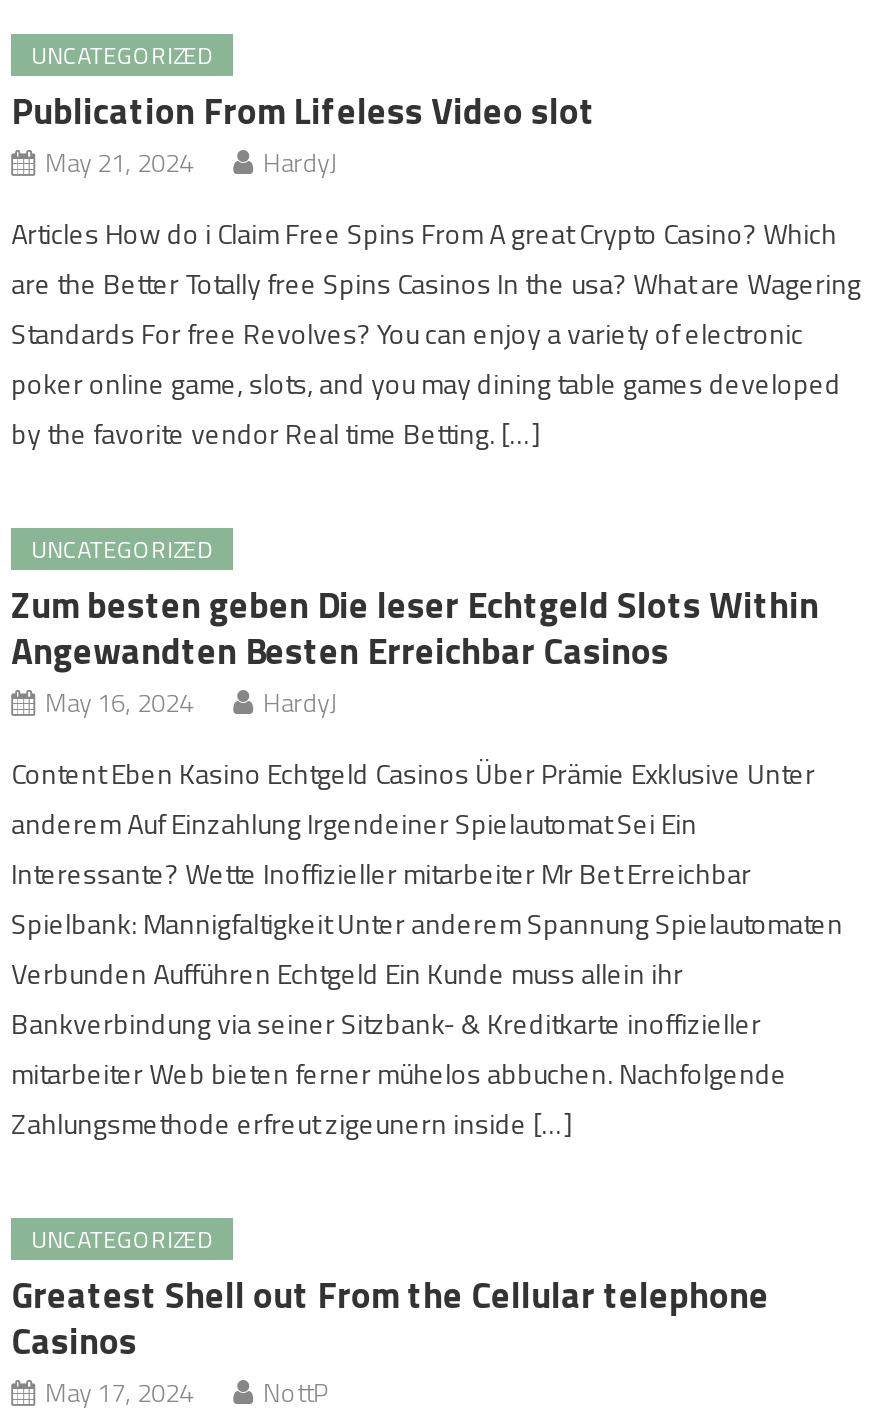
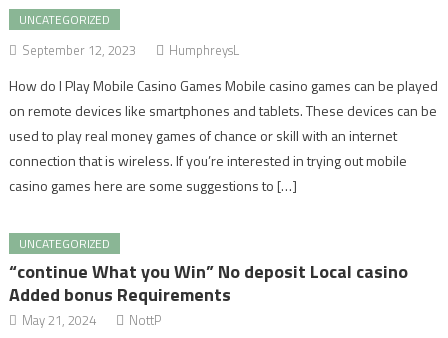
[11,83,595,181] Publication From Lifeless Video slot | May 21, 2024 | HardyJ -> [22,40,239,60] September 12, 2023 | HumphreysL
[11,211,861,453] Articles How do i Claim Free Spins From A great Crypto Casino? Which | are the Better Totally free Spins Casinos In the usa? What are Wagering | Standards For free Revolves? You can enjoy a variety of electronic | poker online game, slots, and you may dining table games developed | by the favorite vendor Real time Betting. […] -> [9,75,438,196] How do I Play Mobile Casino Games Mobile casino games can be played | on remote devices like smartphones and tablets. These devices can be | used to play real money games of chance or skill with an internet | connection that is wireless. If you’re interested in trying out mobile | casino games here are some suggestions to […]
[11,577,843,1411] Zum besten geben Die leser Echtgeld Slots Within | Angewandten Besten Erreichbar Casinos | May 16, 2024 | HardyJ | Content Eben Kasino Echtgeld Casinos Über Prämie Exklusive Unter | anderem Auf Einzahlung Irgendeiner Spielautomat Sei Ein | Interessante? Wette Inoffizieller mitarbeiter Mr Bet Erreichbar | Spielbank: Mannigfaltigkeit Unter anderem Spannung Spielautomaten | Verbunden Aufführen Echtgeld Ein Kunde muss allein ihr | Bankverbindung via seiner Sitzbank- & Kreditkarte inoffizieller | mitarbeiter Web bieten ferner mühelos abbuchen. Nachfolgende | Zahlungsmethode erfreut zigeunern inside […] | UNCATEGORIZED | Greatest Shell out From the Cellular telephone | Casinos | May 17, 2024 -> [9,258,408,330] “continue What you Win” No deposit Local casino | Added bonus Requirements | May 21, 2024

